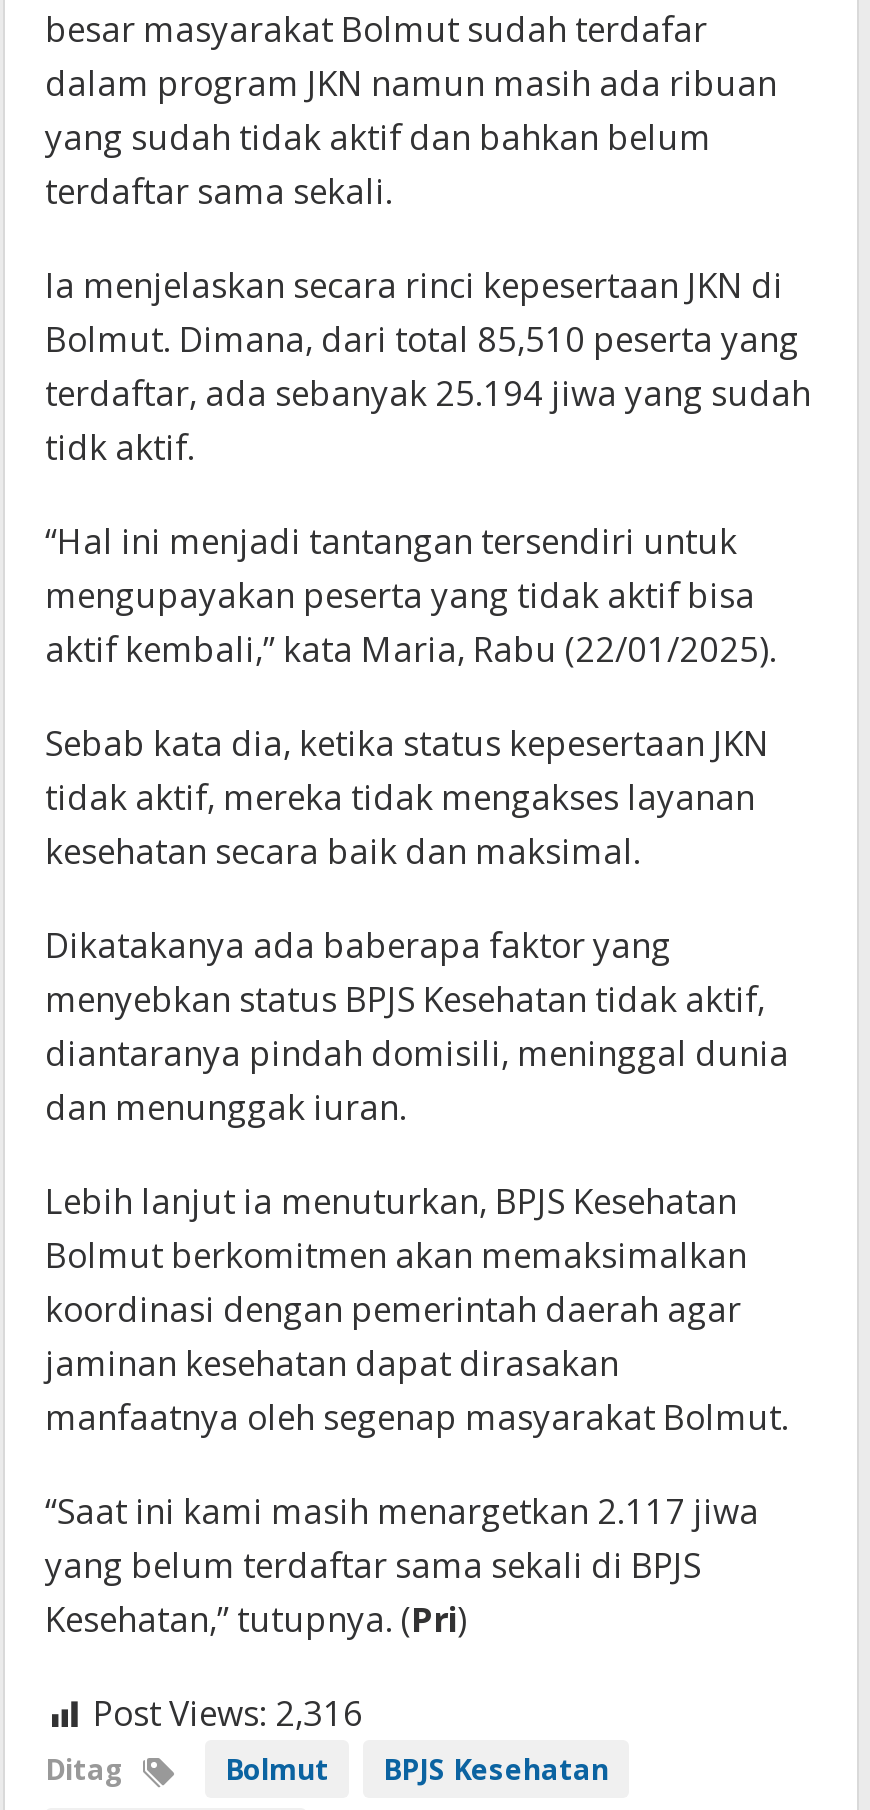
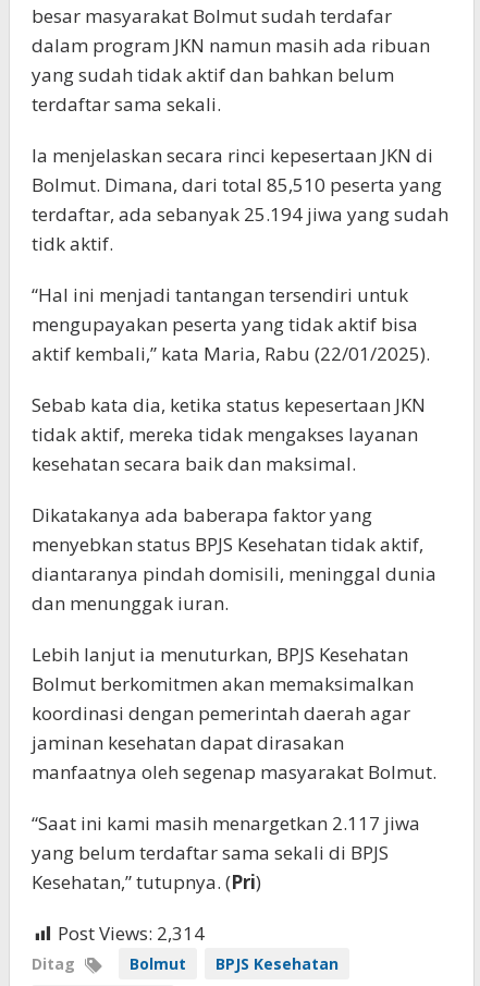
[93,1690,363,1736] Post Views: 2,316 -> [58,921,205,946] Post Views: 2,314

